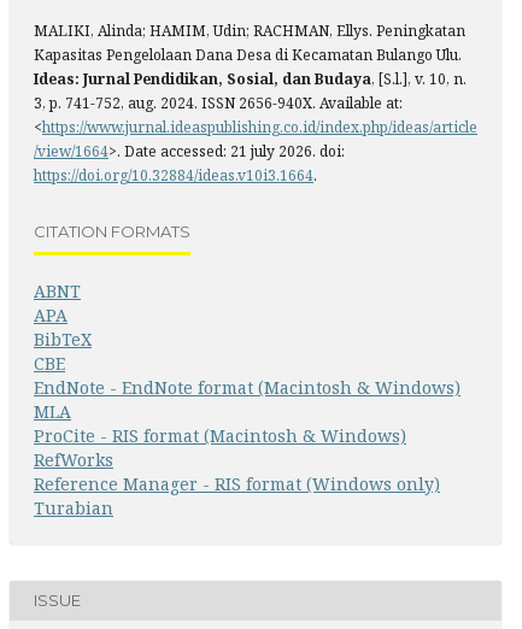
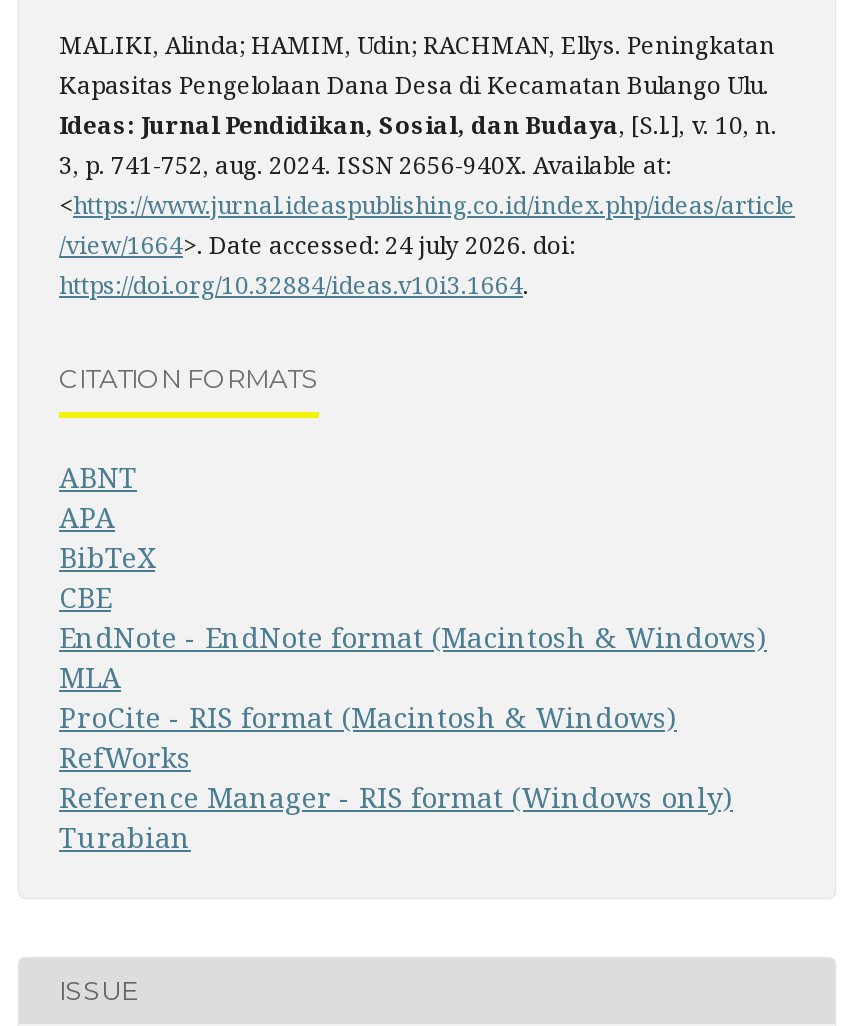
[34,140,345,161] /view/1664>. Date accessed: 21 july 2026. doi: -> [59,227,575,261] /view/1664>. Date accessed: 24 july 2026. doi:

